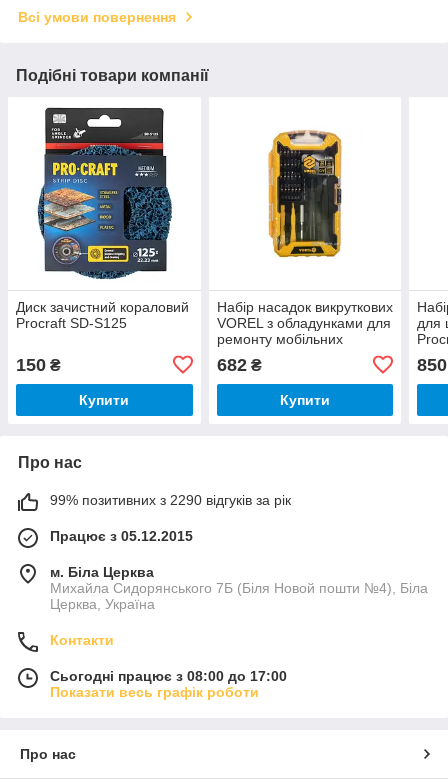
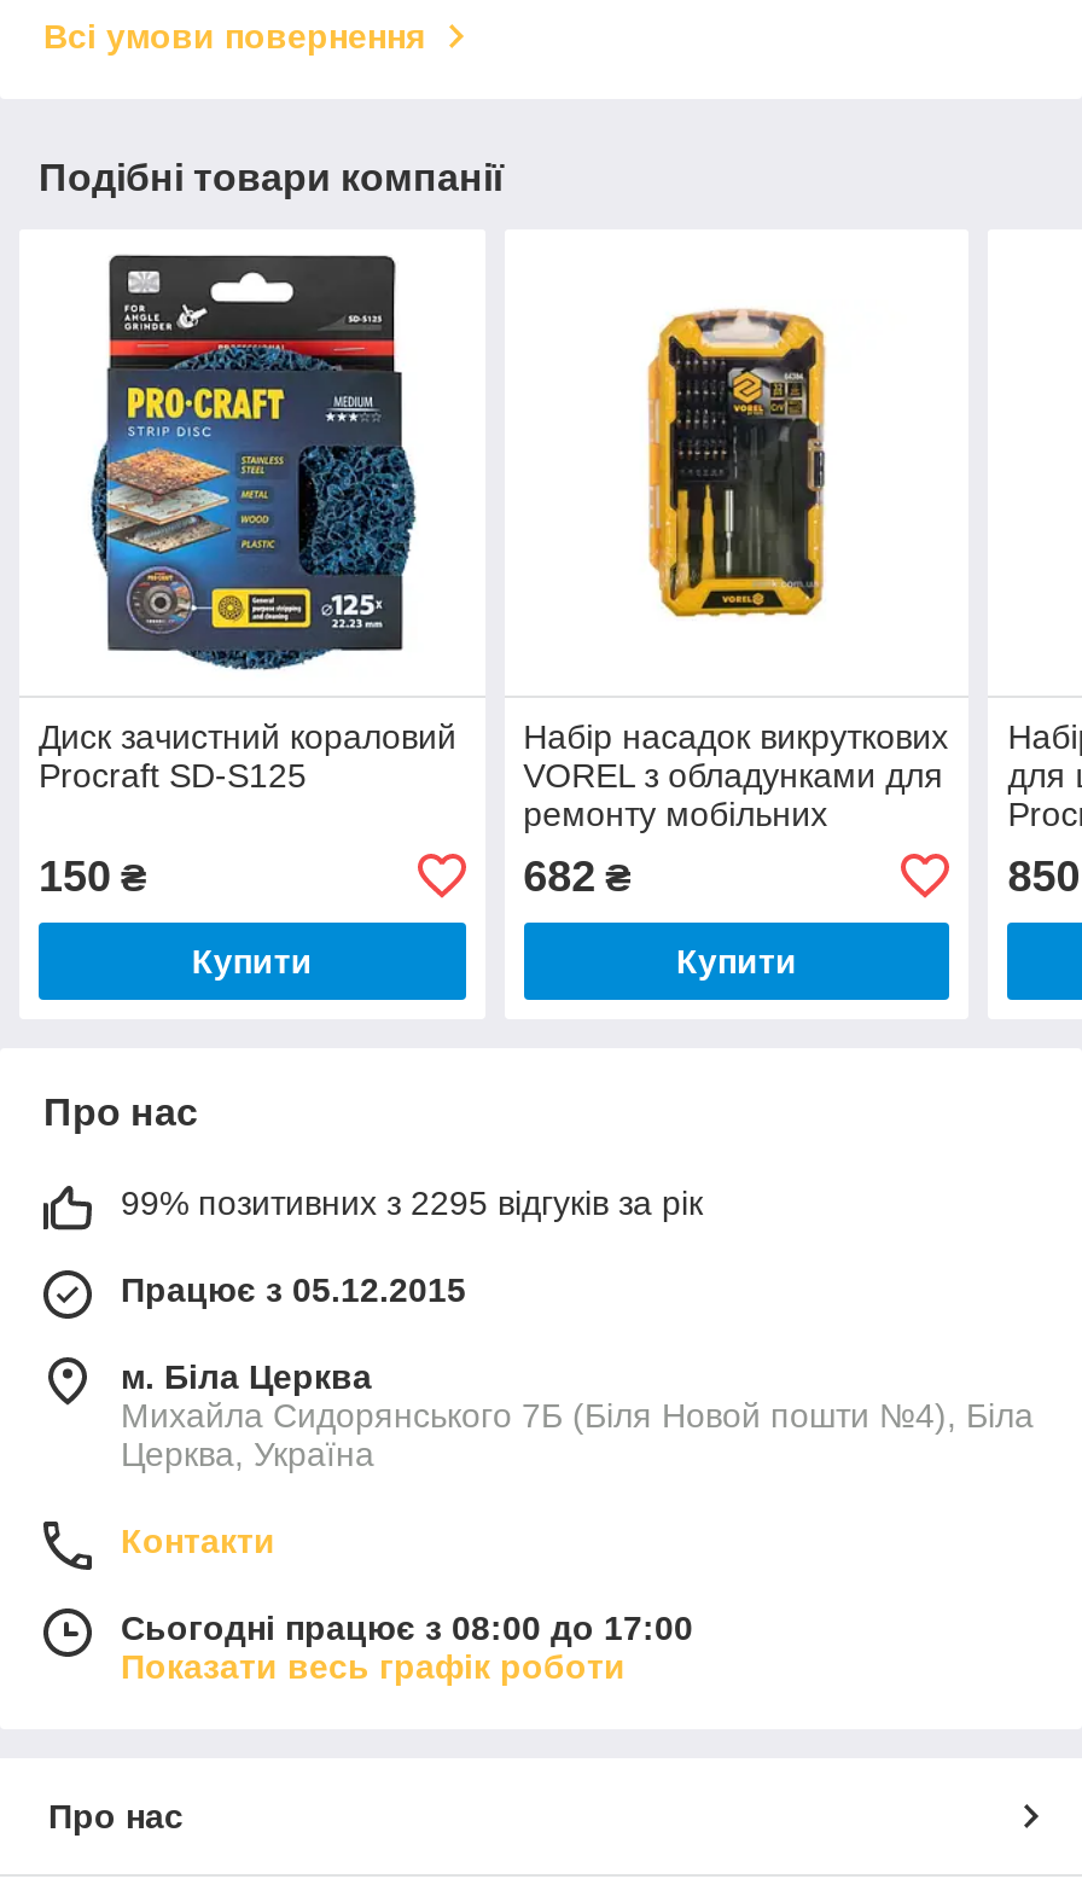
[50,492,291,508] 99% позитивних з 2290 відгуків за рік -> [121,1183,703,1222] 99% позитивних з 2295 відгуків за рік

